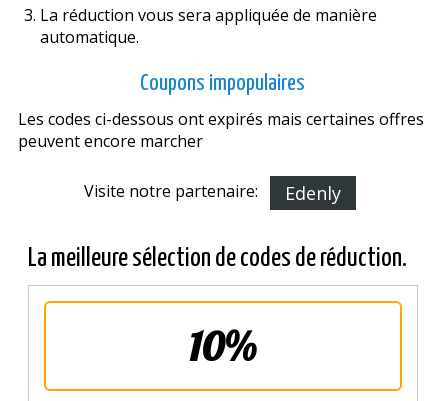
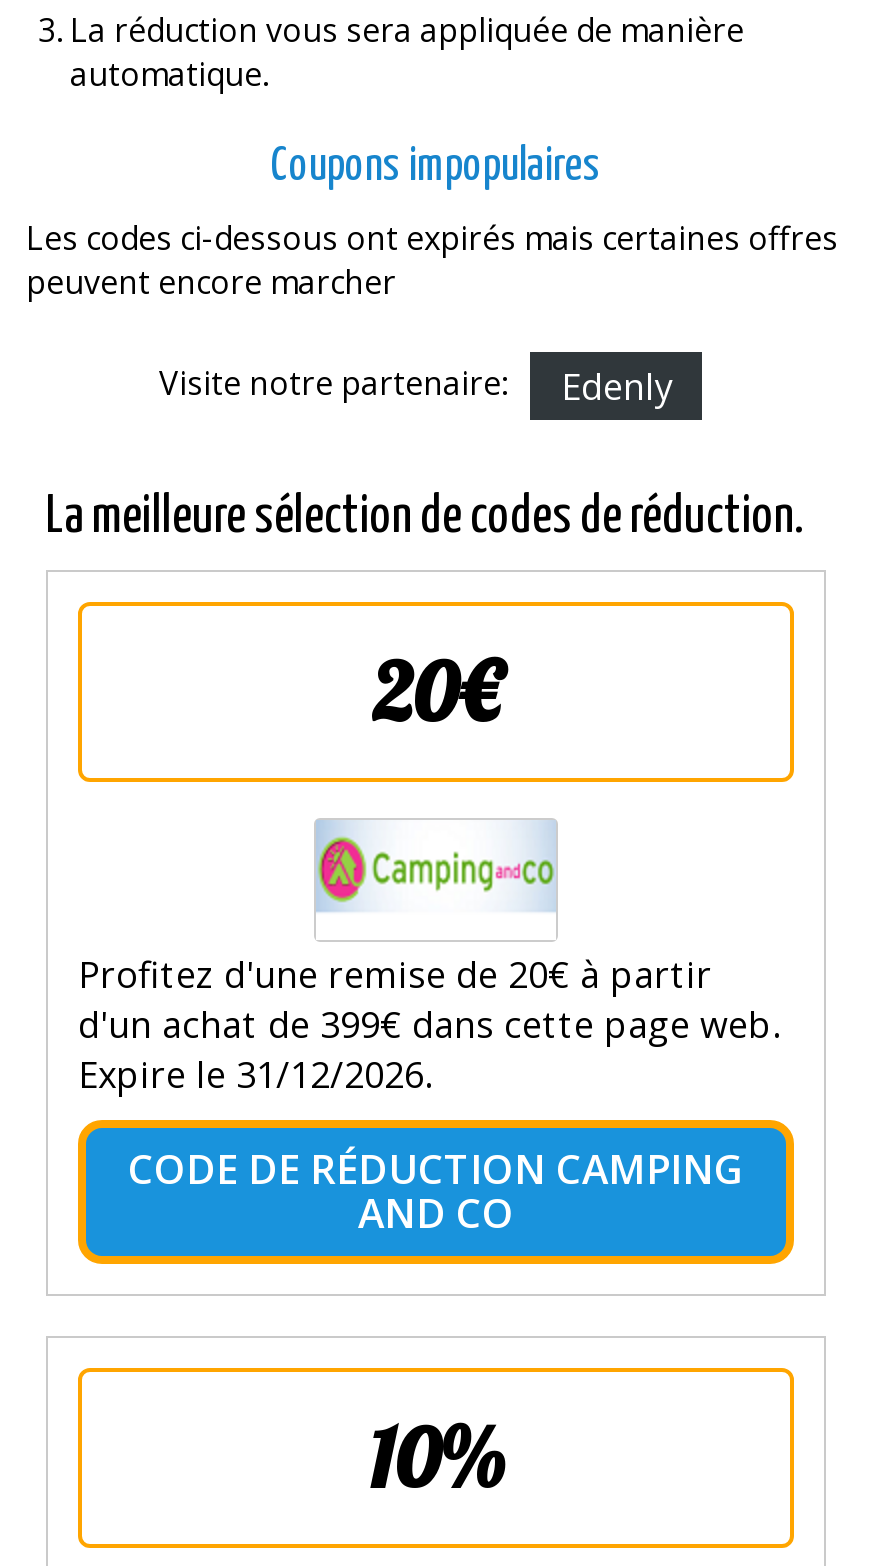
none -> [78,642,780,1240] [image] | 20€ | Profitez d'une remise de 20€ à partir | d'un achat de 399€ dans cette page web. | Expire le 31/12/2026. | CODE DE RÉDUCTION CAMPING | AND CO

